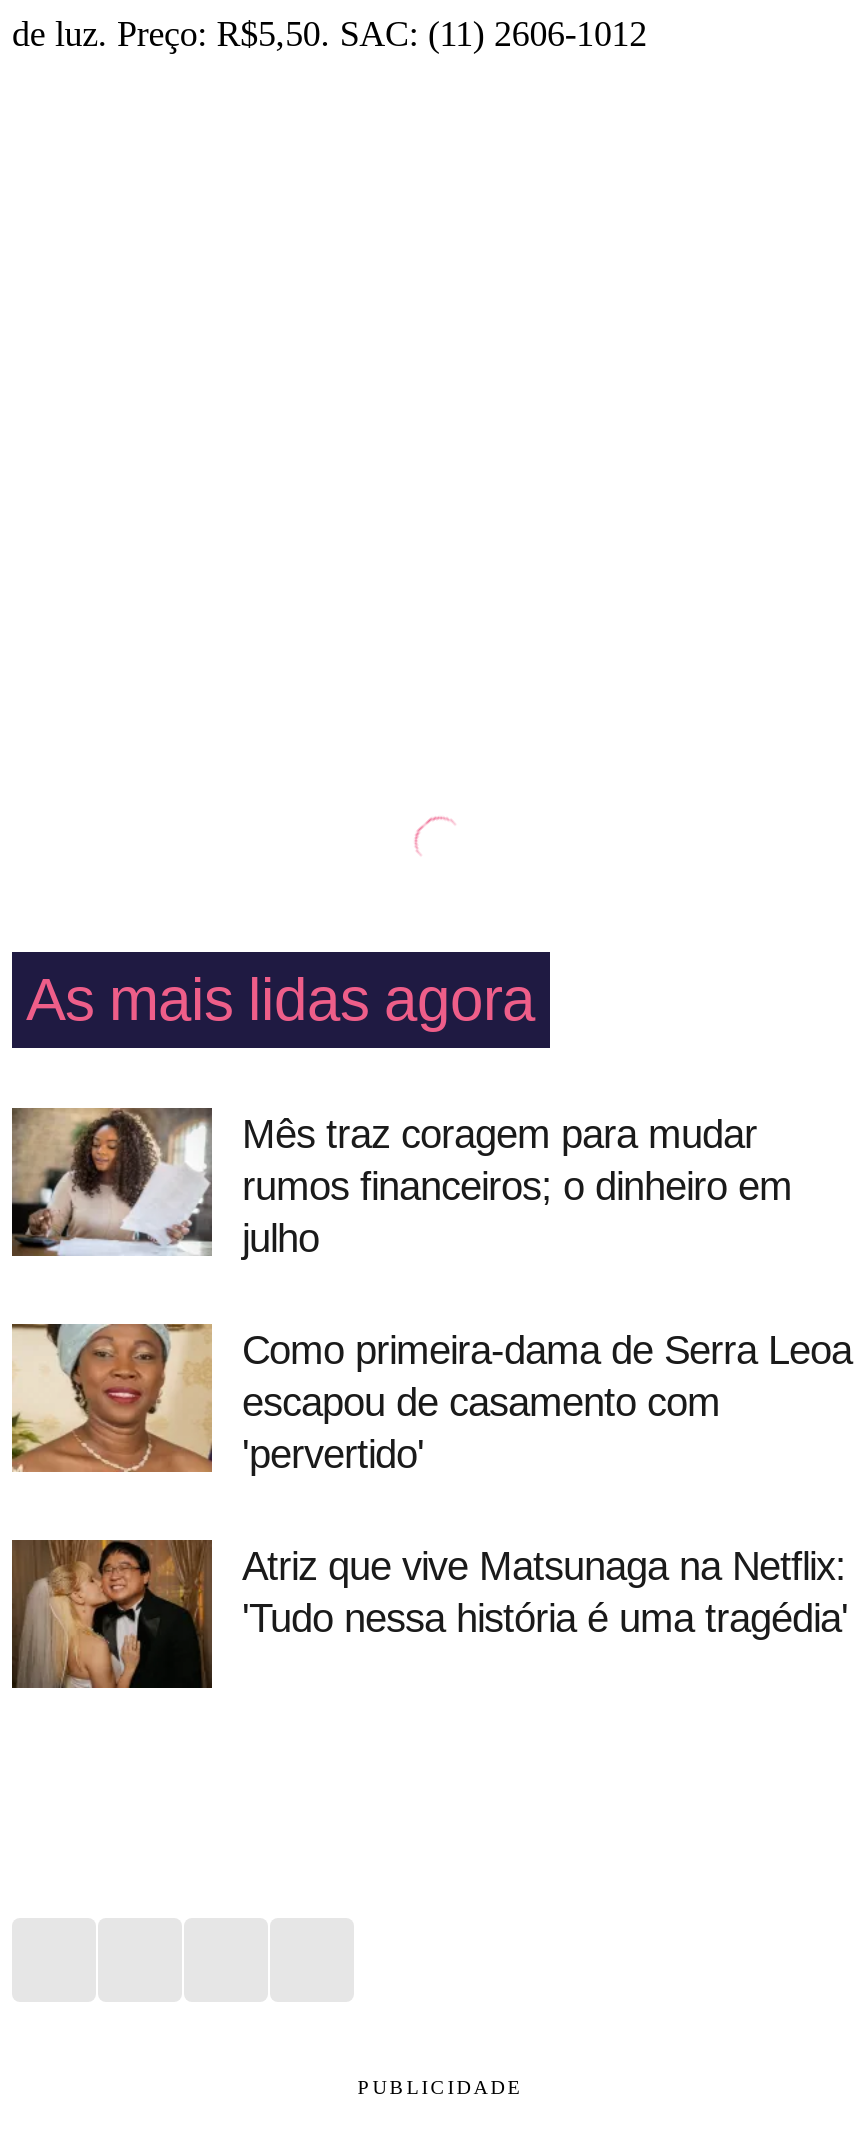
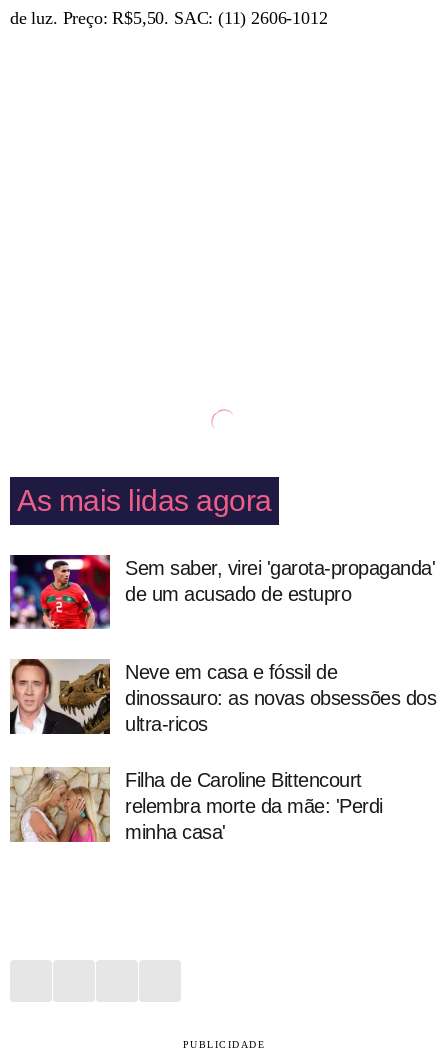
[10,1106,792,1259] [image] | Mês traz coragem para mudar | rumos financeiros; o dinheiro em | julho -> [9,554,435,630] [image] | Sem saber, virei 'garota-propaganda' | de um acusado de estupro
[10,1316,852,1475] [image] | Como primeira-dama de Serra Leoa | escapou de casamento com | 'pervertido' -> [9,658,436,737] [image] | Neve em casa e fóssil de | dinossauro: as novas obsessões dos | ultra-ricos
[10,1532,848,1690] [image] | Atriz que vive Matsunaga na Netflix: | 'Tudo nessa história é uma tragédia' -> [10,766,382,845] [image] | Filha de Caroline Bittencourt | relembra morte da mãe: 'Perdi | minha casa'

